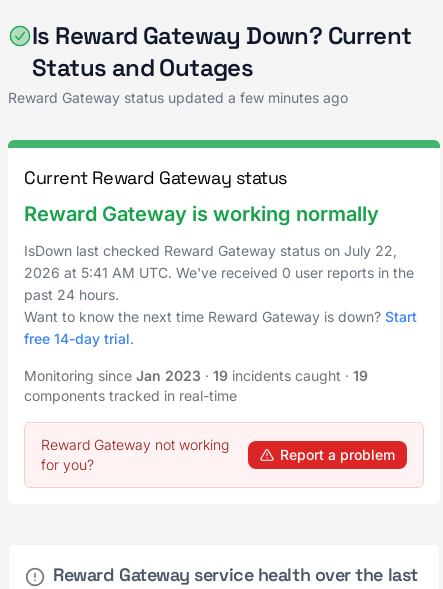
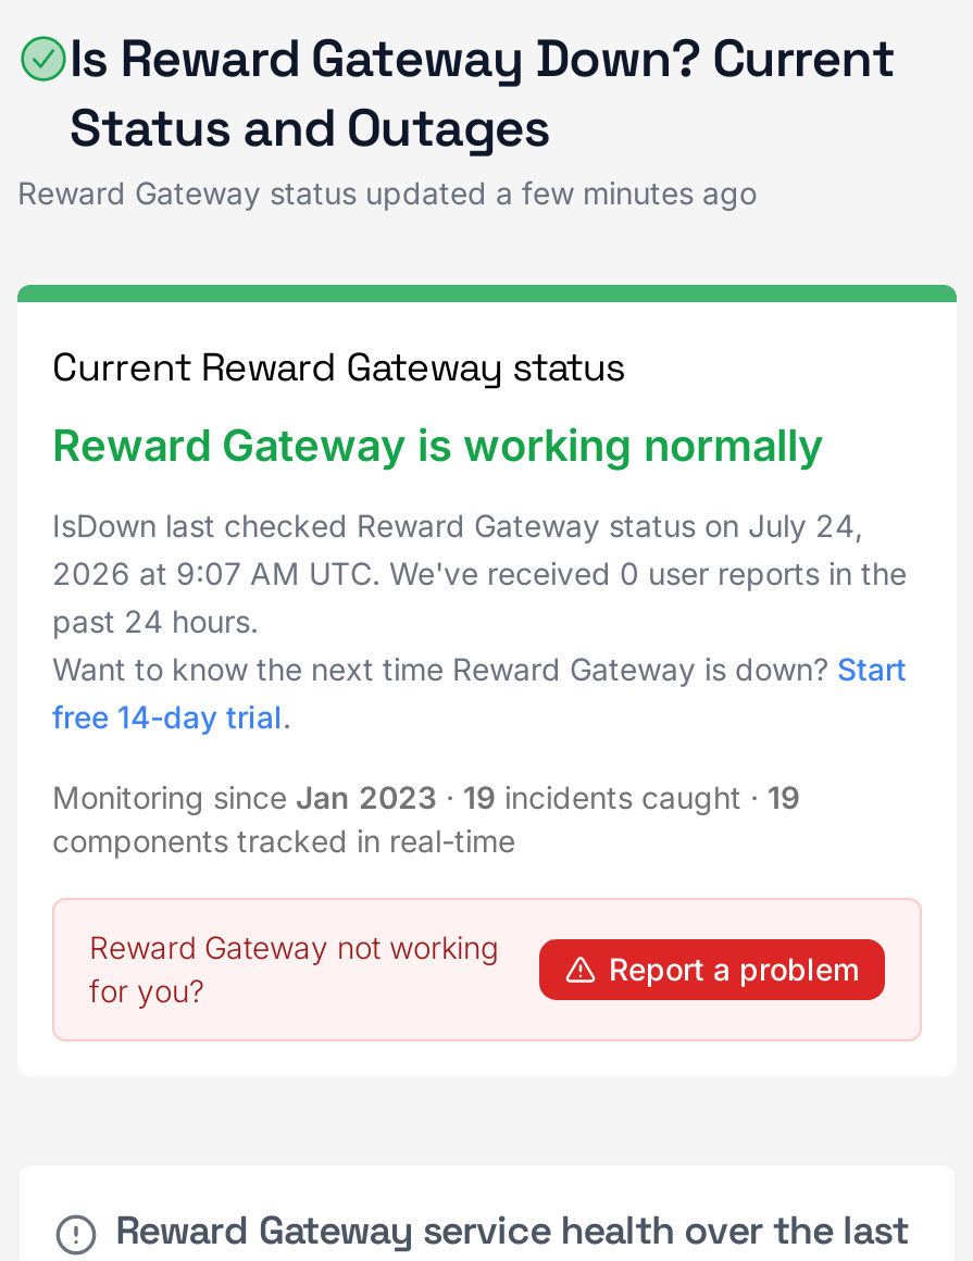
[24,242,397,259] IsDown last checked Reward Gateway status on July 22, -> [52,507,863,544] IsDown last checked Reward Gateway status on July 24,
[24,264,414,281] 2026 at 5:41 AM UTC. We've received 0 user reports in the -> [52,554,907,591] 2026 at 9:07 AM UTC. We've received 0 user reports in the

